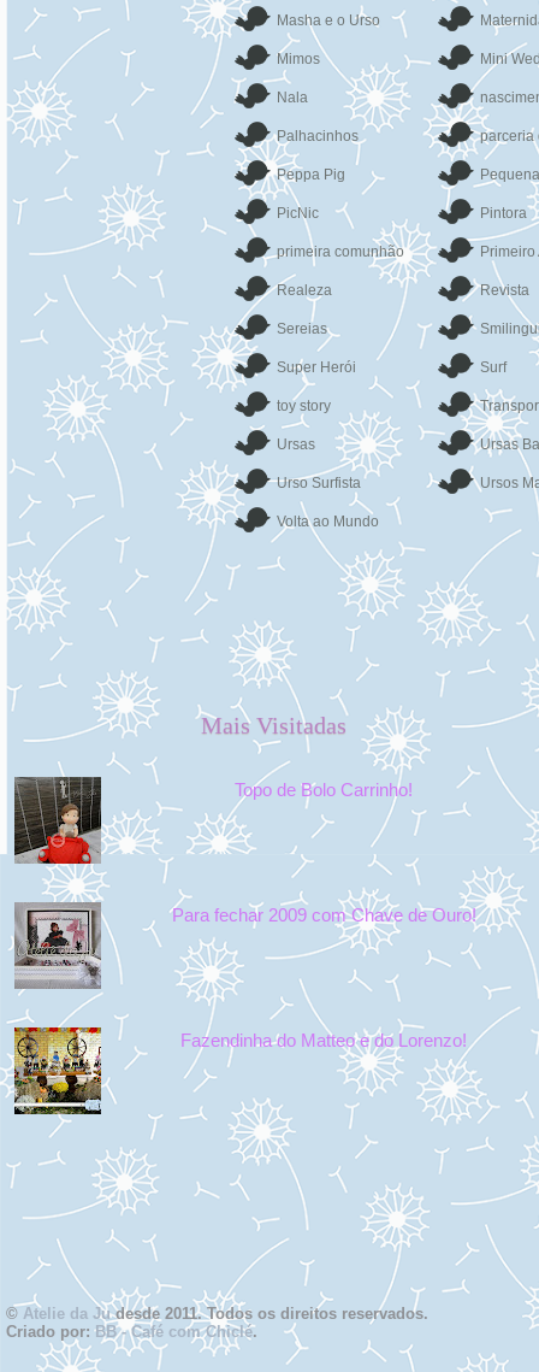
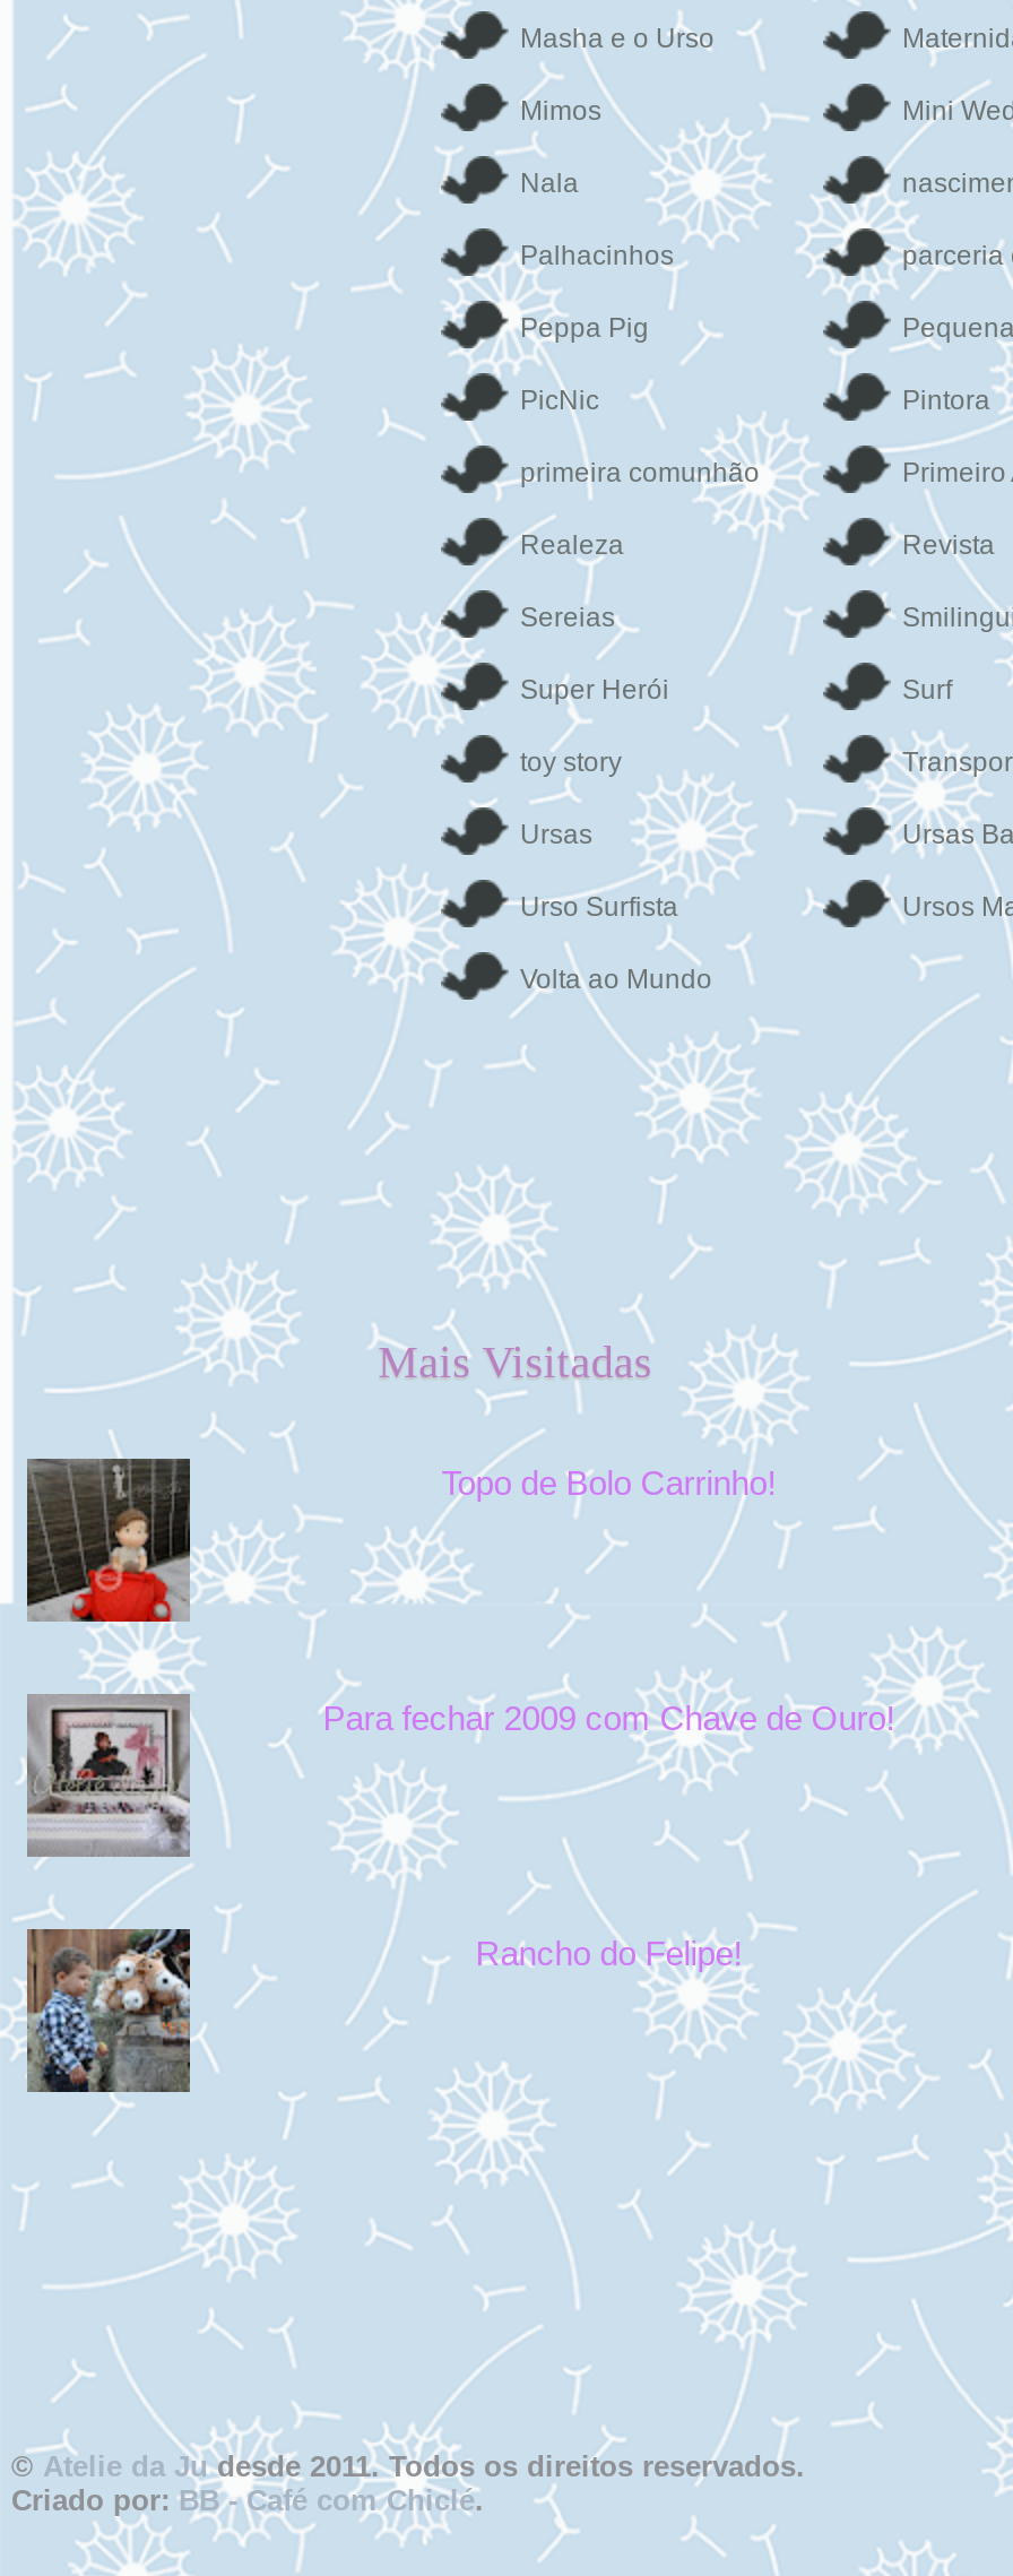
[13,1026,102,1115] [image] -> [27,1927,192,2094] [image]
[181,1030,467,1050] Fazendinha do Matteo e do Lorenzo! -> [475,1933,742,1972] Rancho do Felipe!

